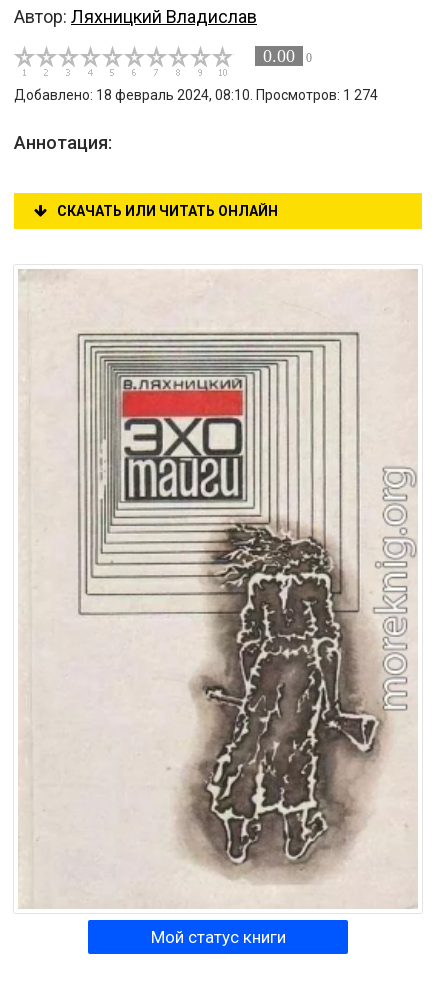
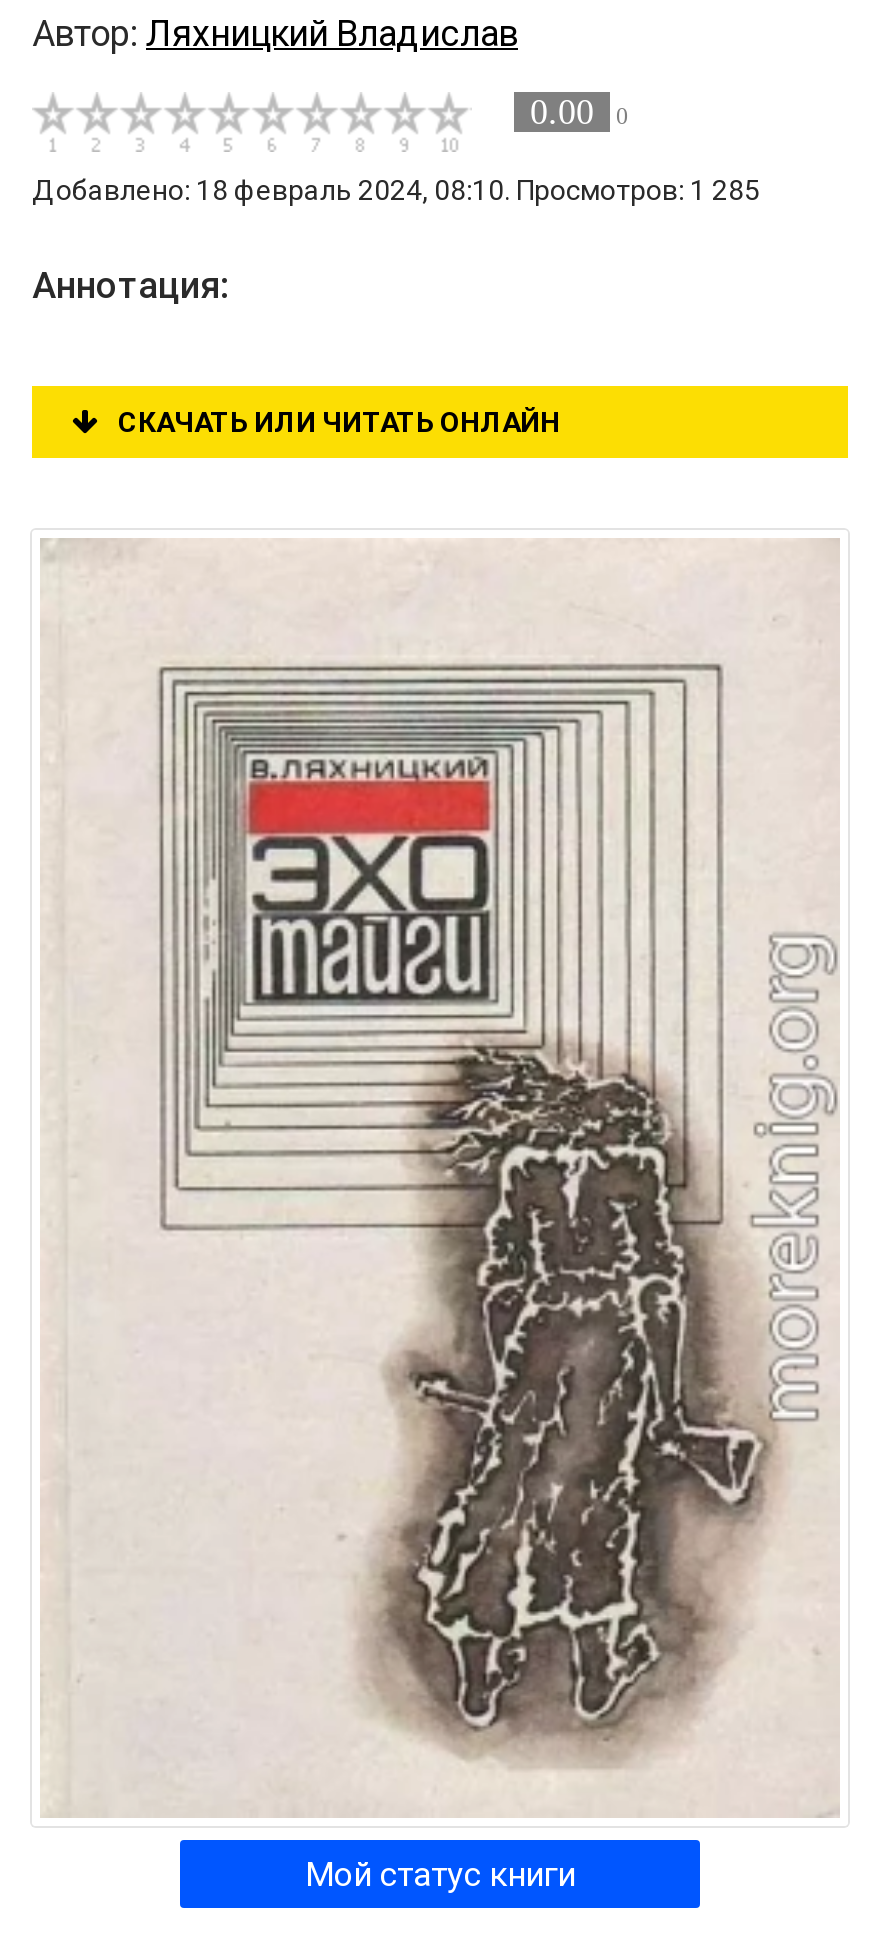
[14,87,378,103] Добавлено: 18 февраль 2024, 08:10. Просмотров: 1 274 -> [32,174,760,206] Добавлено: 18 февраль 2024, 08:10. Просмотров: 1 285

